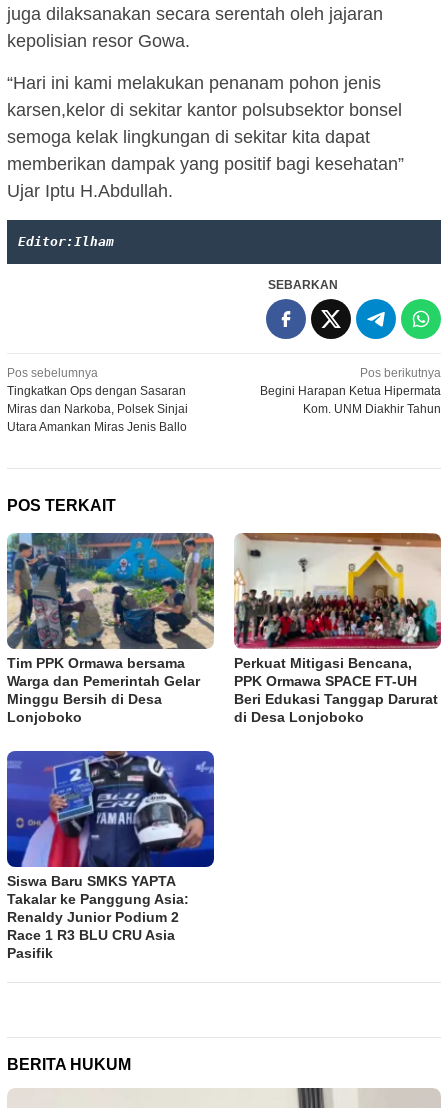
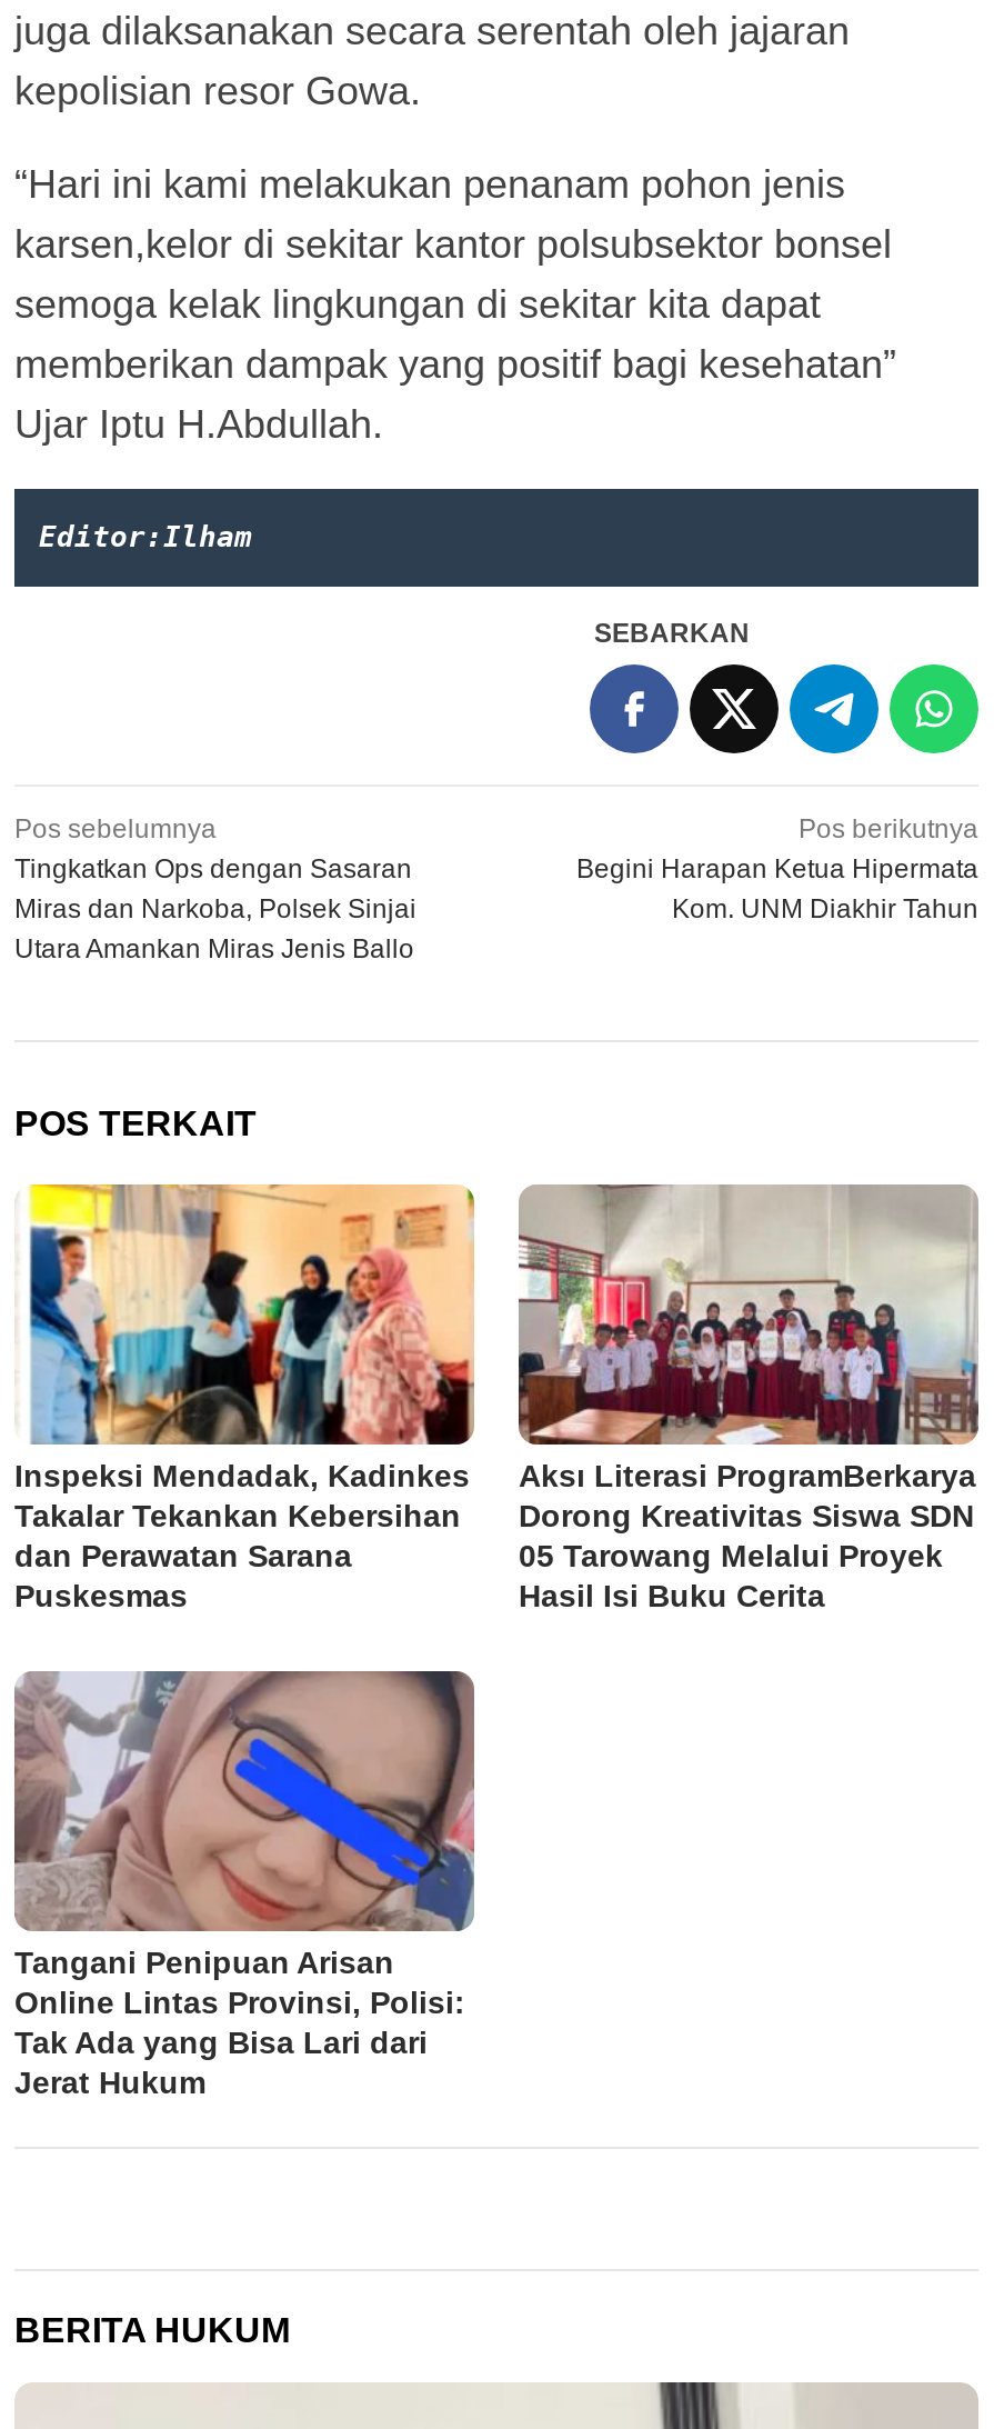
[6,532,215,725] [image] | Tim PPK Ormawa bersama | Warga dan Pemerintah Gelar | Minggu Bersih di Desa | Lonjoboko -> [14,1182,476,1614] [image] | Inspeksi Mendadak, Kadinkes | Takalar Tekankan Kebersihan | dan Perawatan Sarana | Puskesmas
[234,533,441,725] [image] | Perkuat Mitigasi Bencana, | PPK Ormawa SPACE FT-UH | Beri Edukasi Tanggap Darurat | di Desa Lonjoboko -> [516,1184,978,1614] [image] | Aksı Literasi ProgramBerkarya | Dorong Kreativitas Siswa SDN | 05 Tarowang Melalui Proyek | Hasil Isi Buku Cerita
[6,750,215,961] [image] | Siswa Baru SMKS YAPTA | Takalar ke Panggung Asia: | Renaldy Junior Podium 2 | Race 1 R3 BLU CRU Asia | Pasifik -> [12,1669,476,2101] [image] | Tangani Penipuan Arisan | Online Lintas Provinsi, Polisi: | Tak Ada yang Bisa Lari dari | Jerat Hukum

